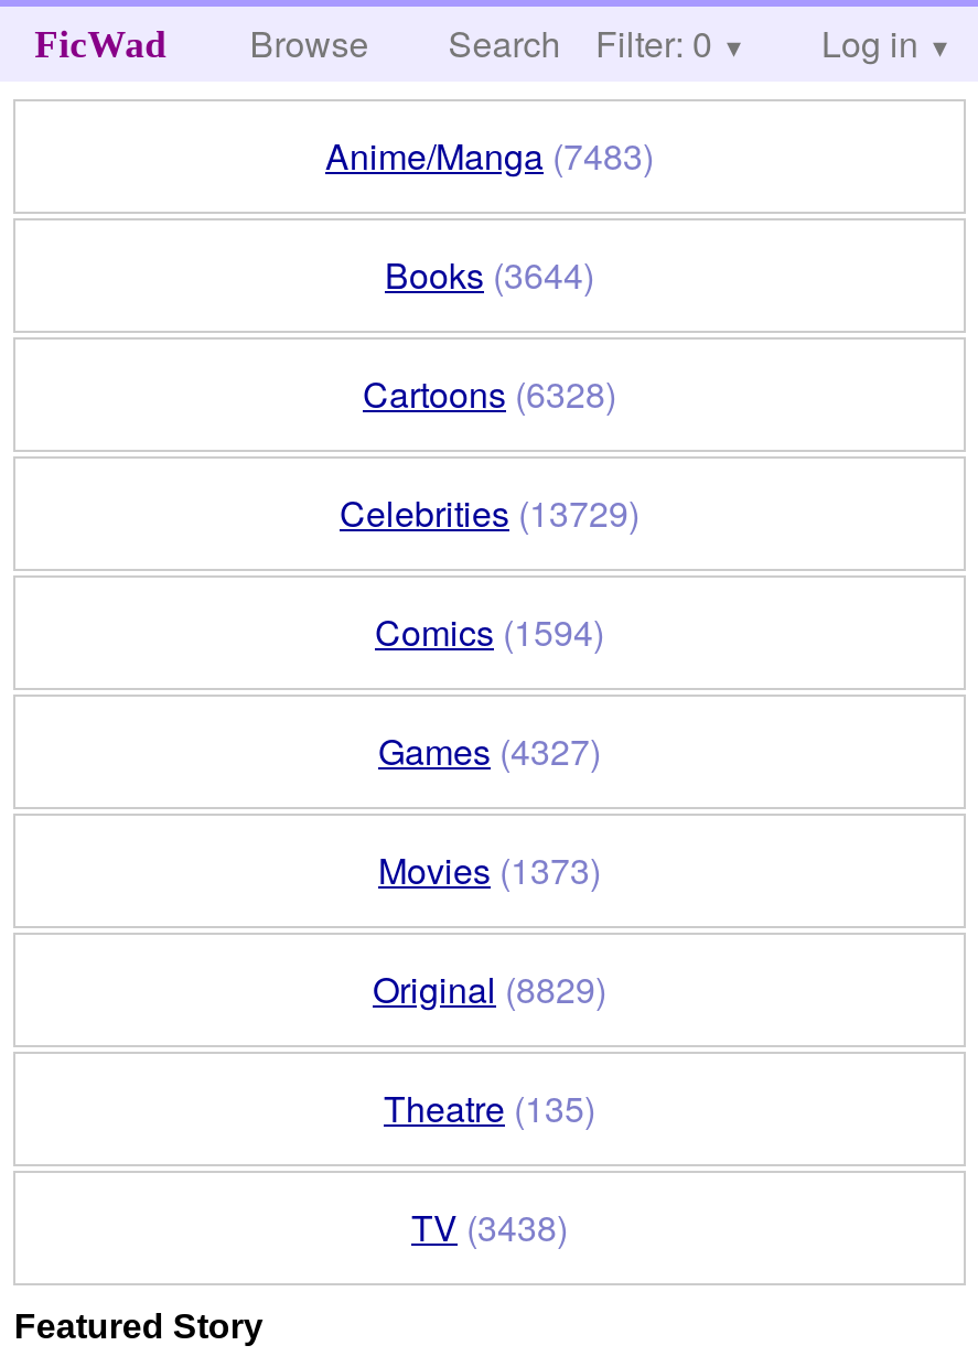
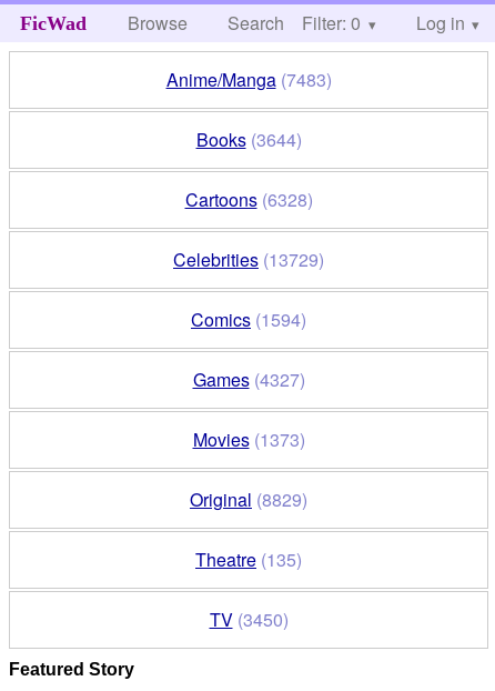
[411,1203,568,1253] TV (3438) -> [209,607,288,633] TV (3450)

